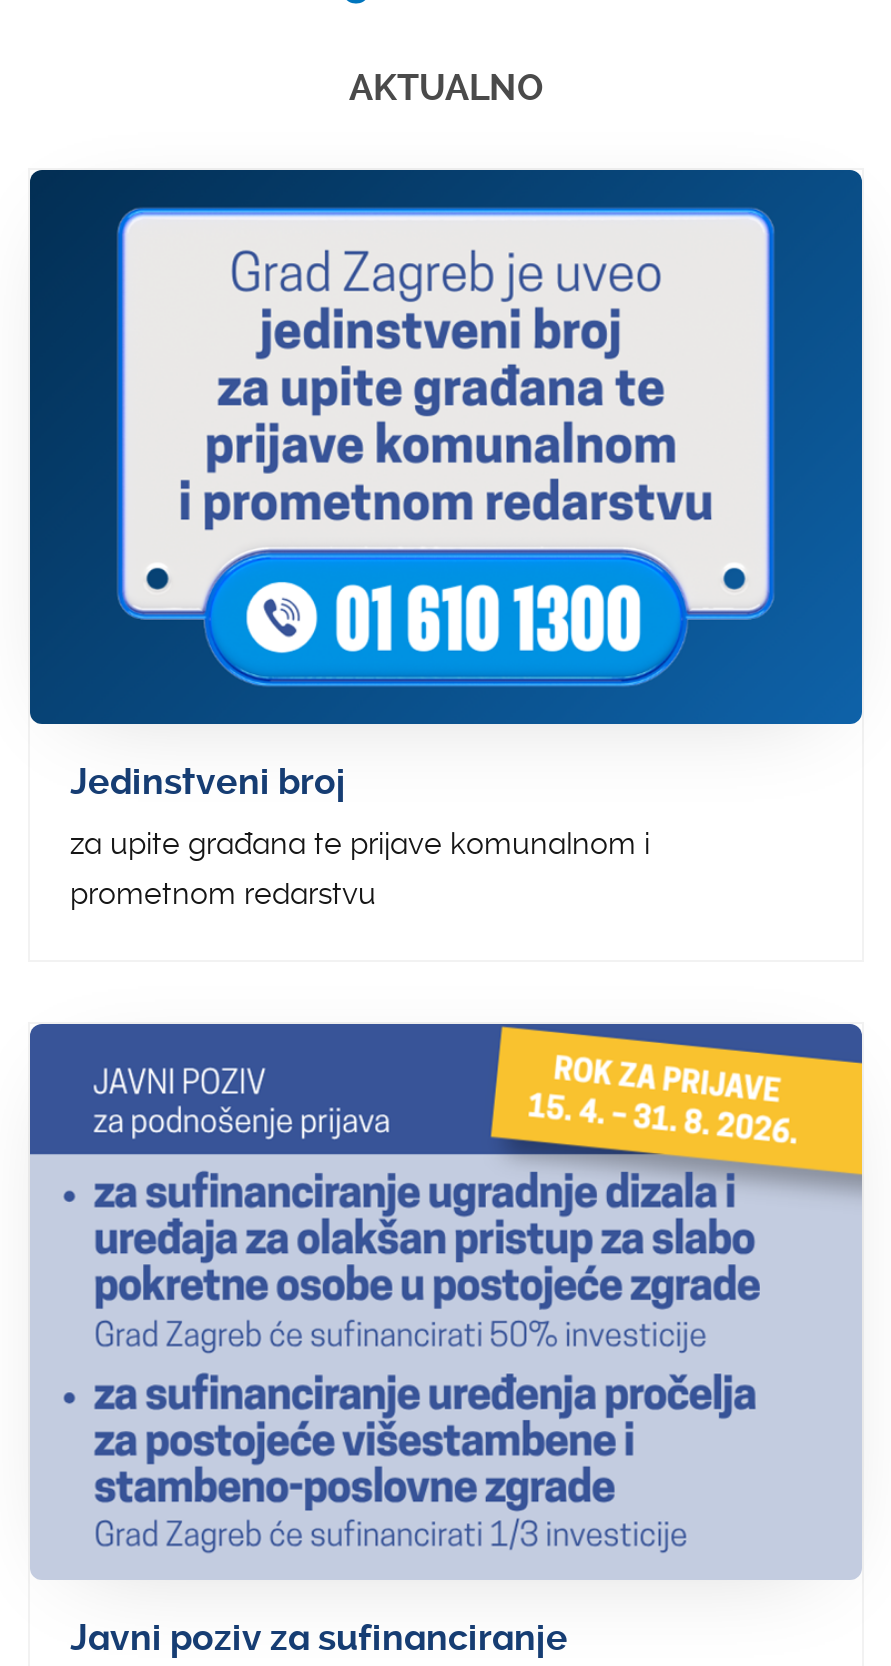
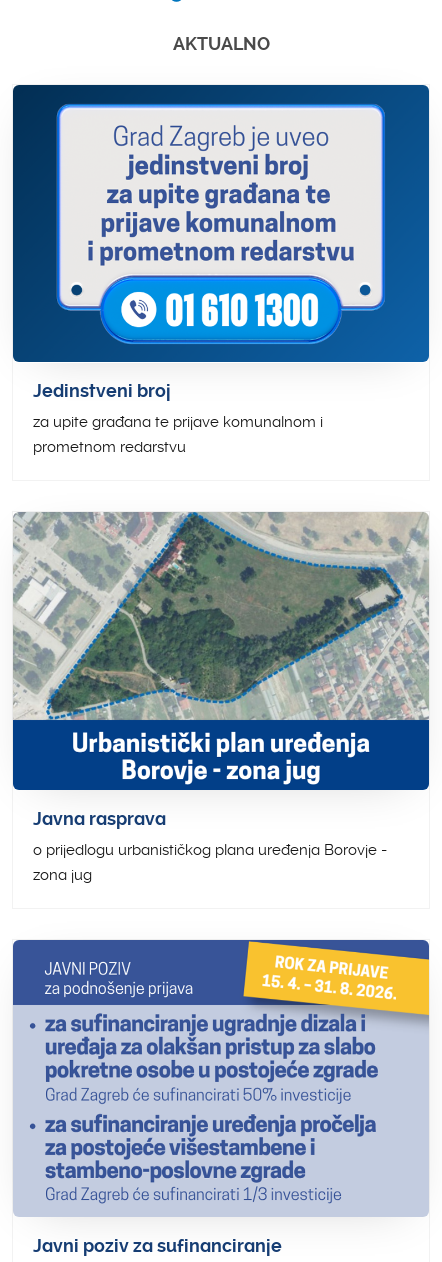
none -> [13,512,429,884] [image] | Javna rasprava | o prijedlogu urbanističkog plana uređenja Borovje - | zona jug

